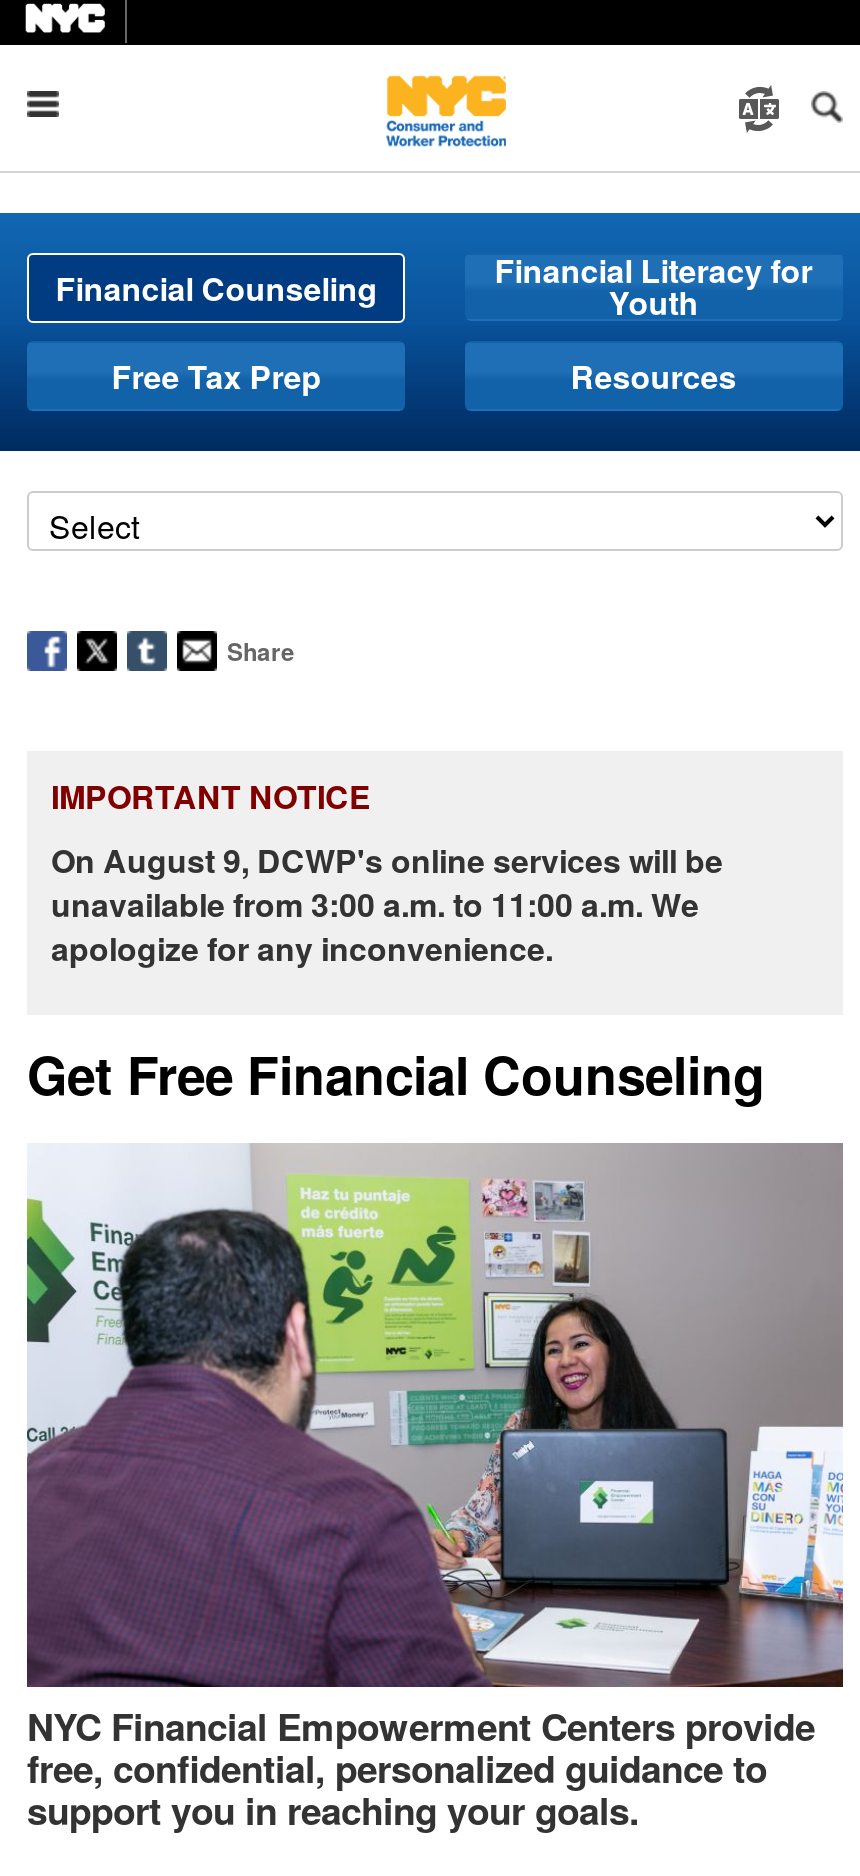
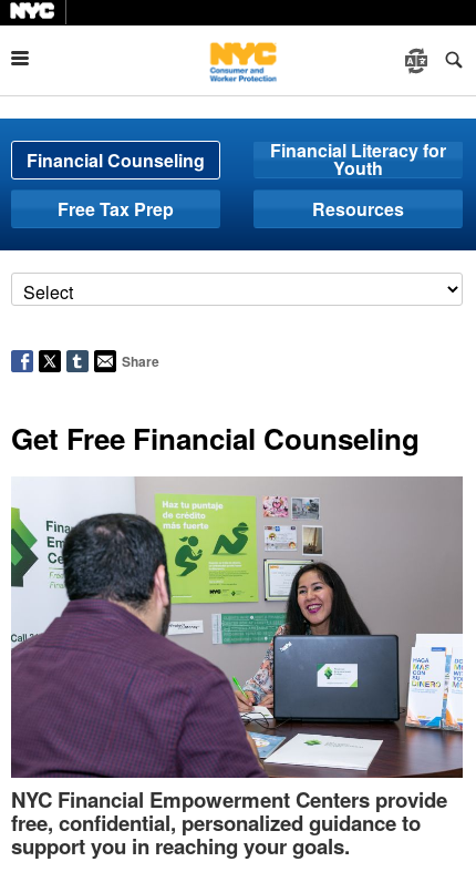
[51,773,723,971] IMPORTANT NOTICE | On August 9, DCWP's online services will be | unavailable from 3:00 a.m. to 11:00 a.m. We | apologize for any inconvenience. -> none

